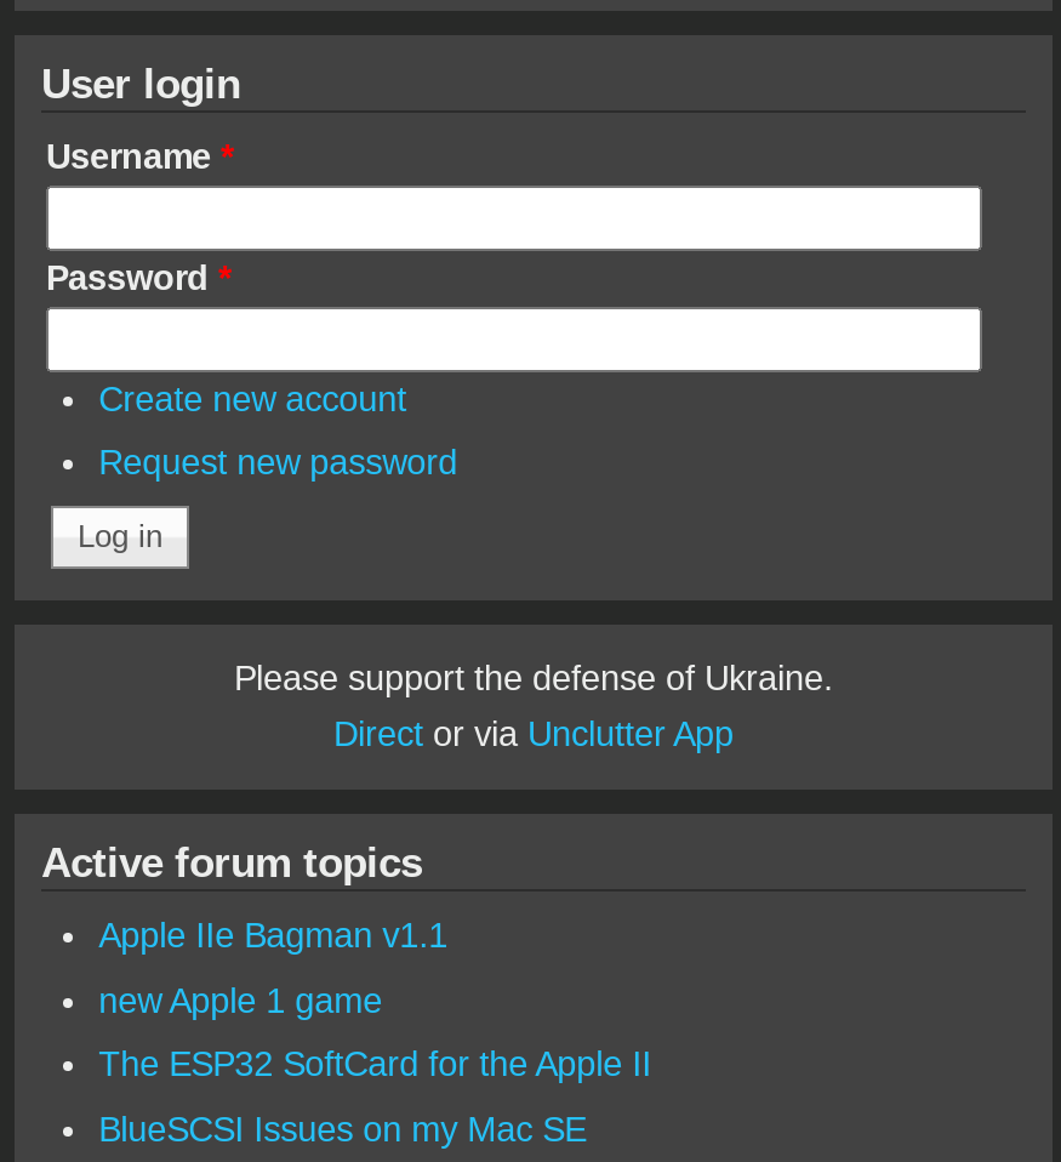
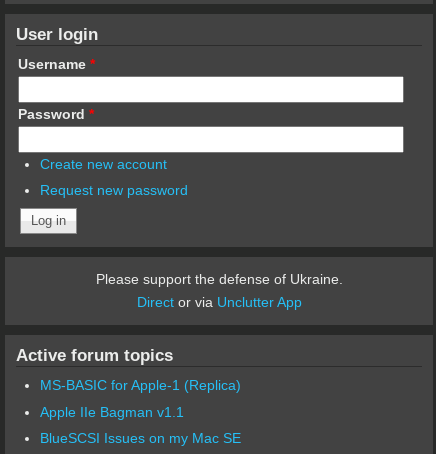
none -> [40,377,241,393] MS-BASIC for Apple-1 (Replica)
moved [98,916,448,955] -> [40,404,184,420]: Apple IIe Bagman v1.1
[98,980,651,1084] new Apple 1 game | The ESP32 SoftCard for the Apple II -> none

